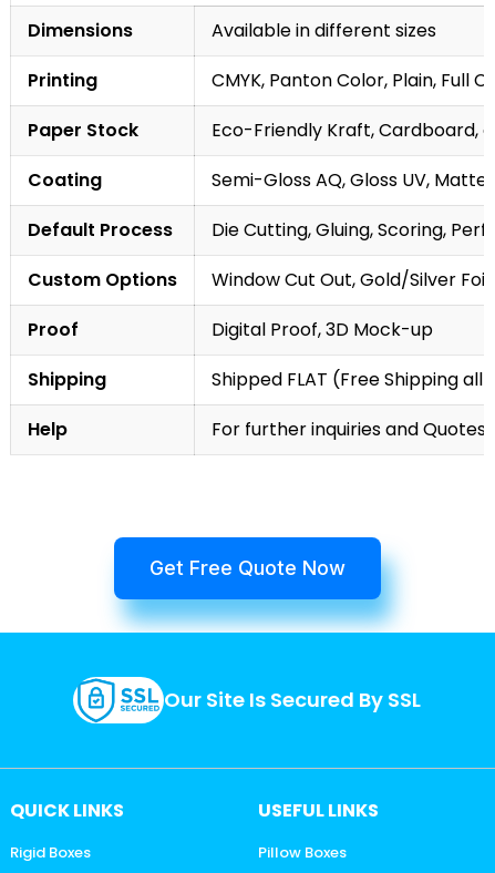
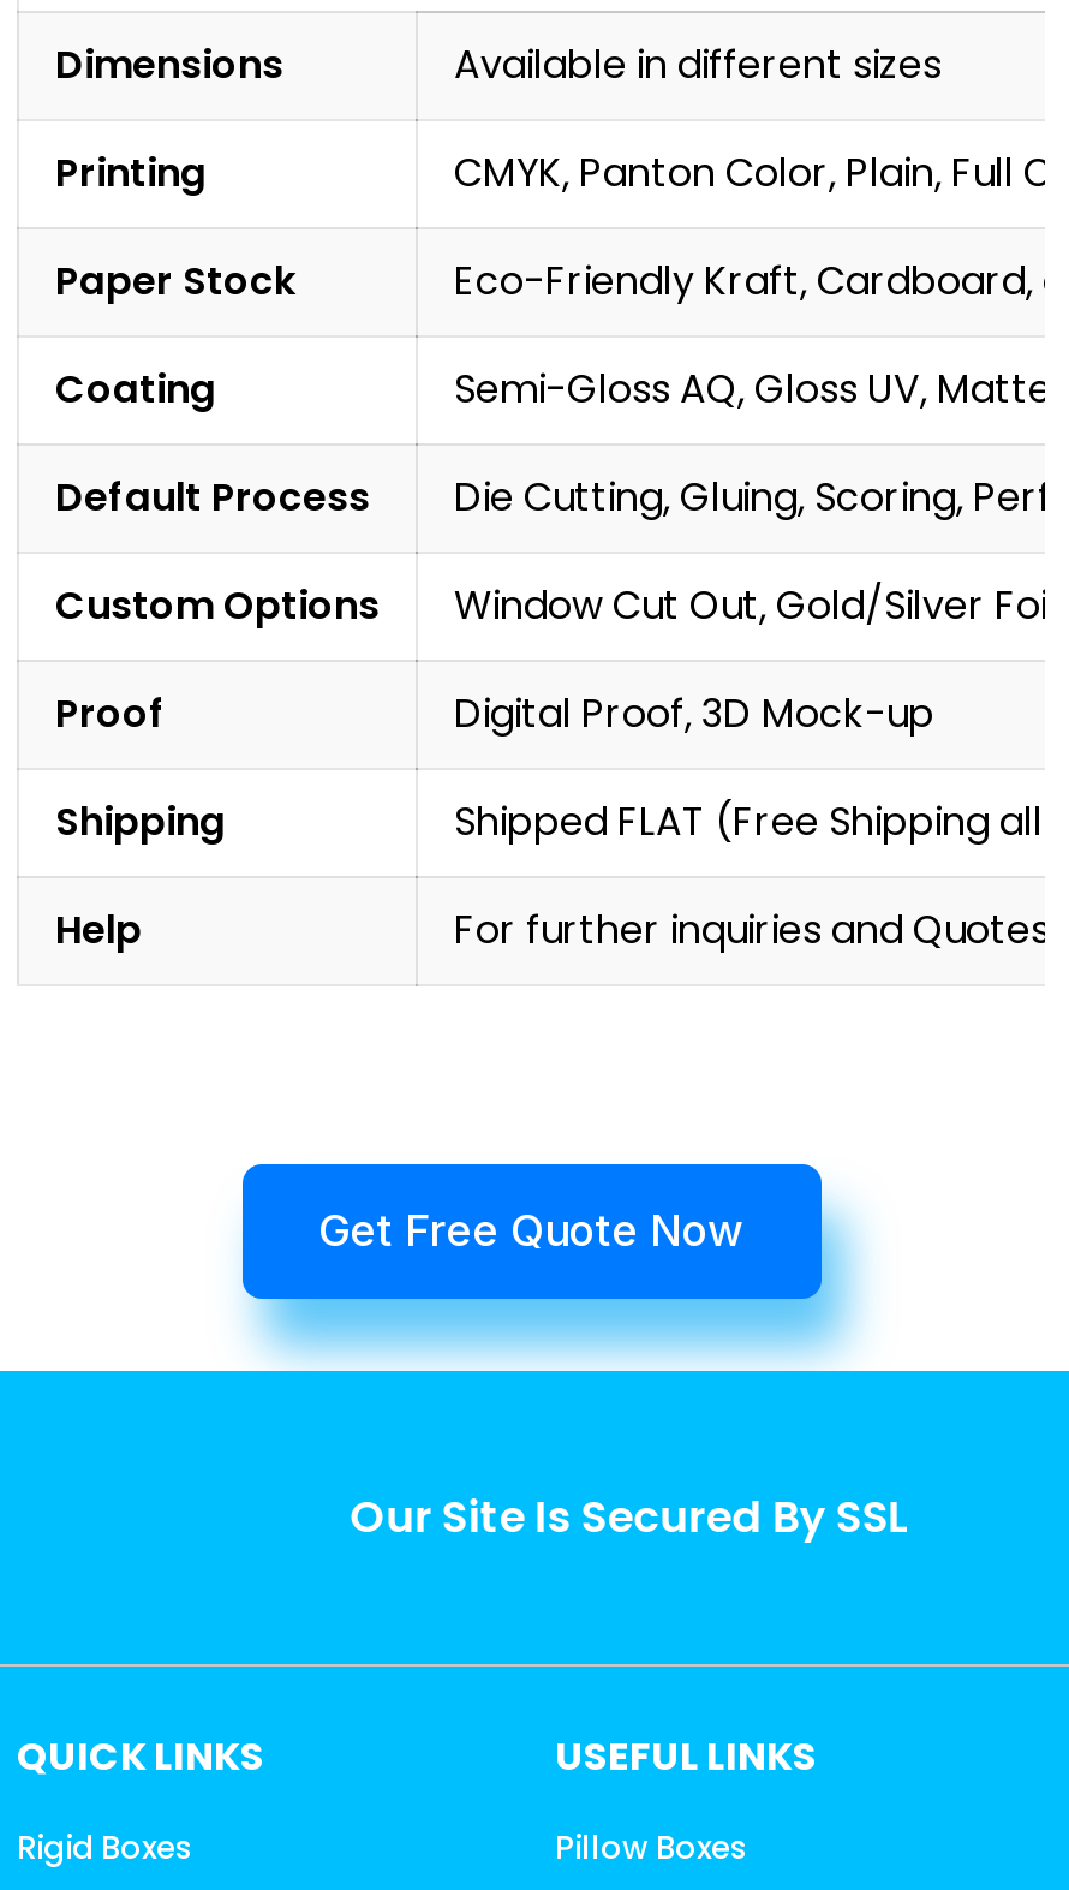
[72,676,159,725] [image] -> none

